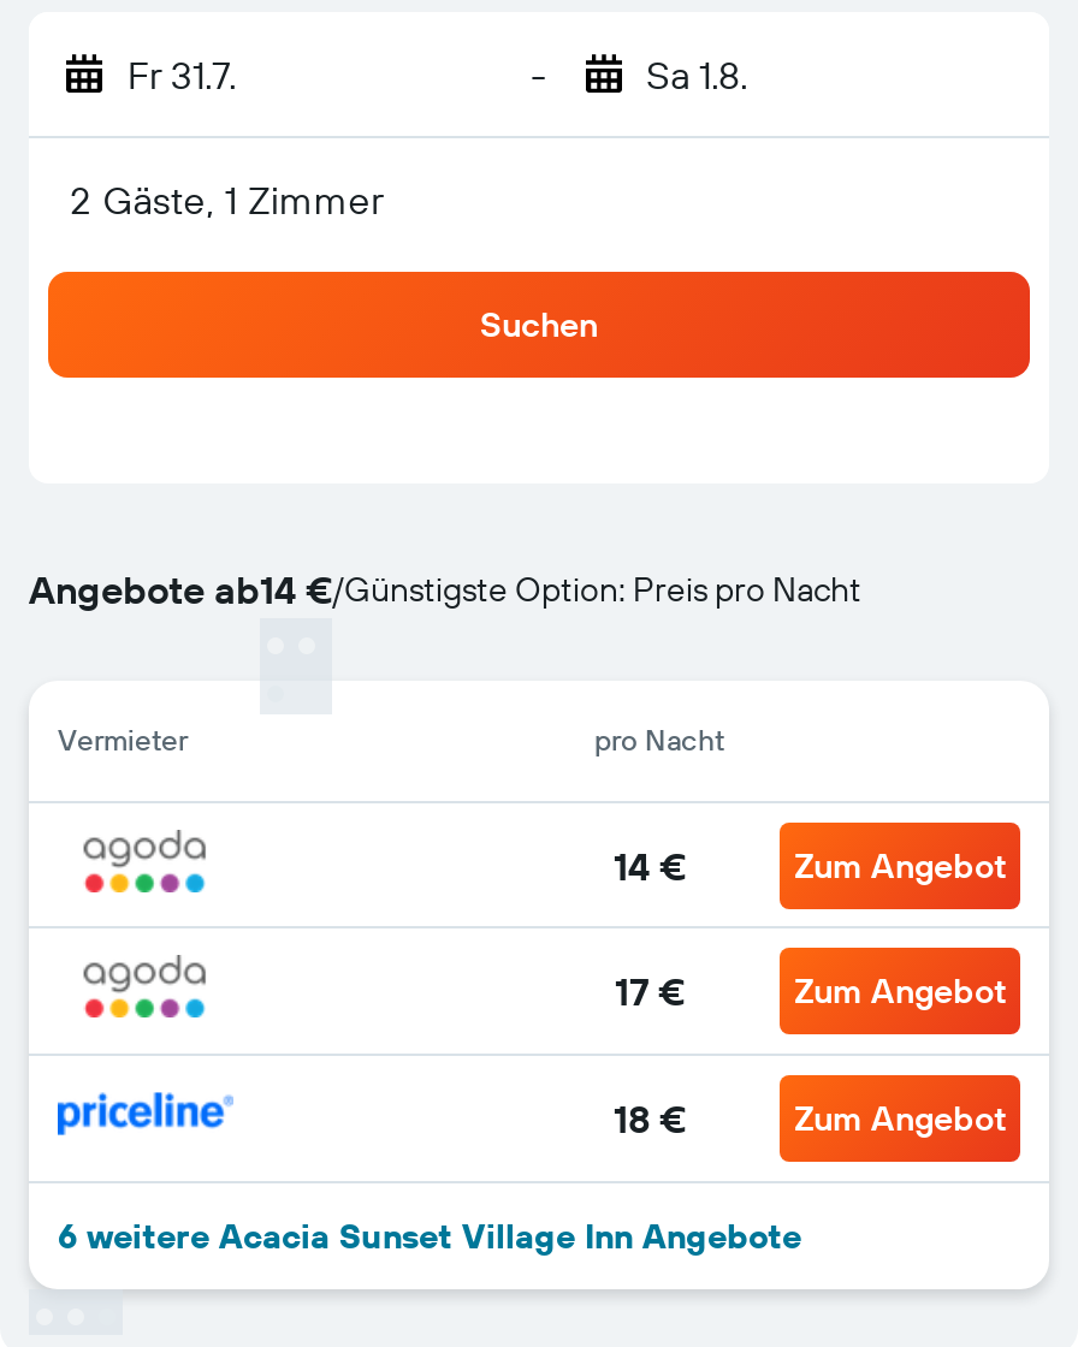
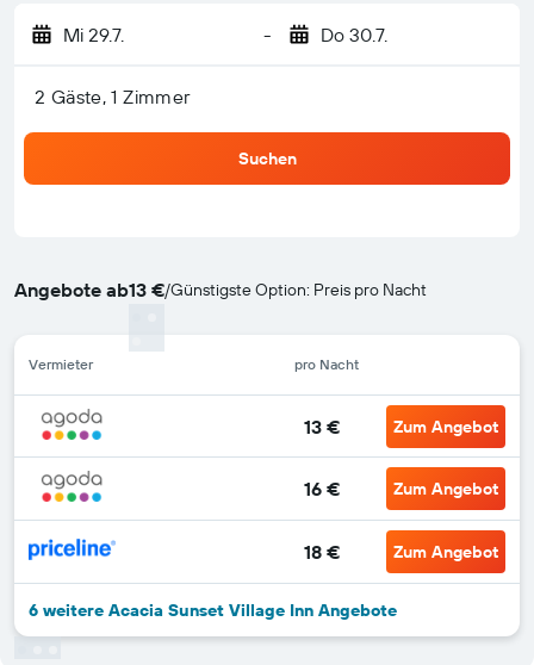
[128,51,236,99] Fr 31.7. -> [63,23,124,46] Mi 29.7.
[646,51,747,99] Sa 1.8. -> [320,23,387,46] Do 30.7.
[29,565,861,613] Angebote ab14 €/Günstigste Option: Preis pro Nacht -> [14,278,427,302] Angebote ab13 €/Günstigste Option: Preis pro Nacht
[614,841,686,889] 14 € -> [304,414,340,438] 13 €
[615,967,685,1015] 17 € -> [304,477,340,501] 16 €

